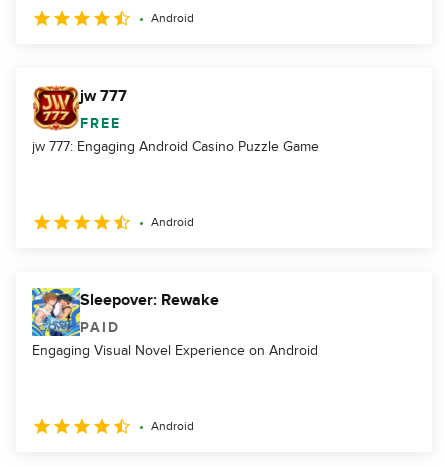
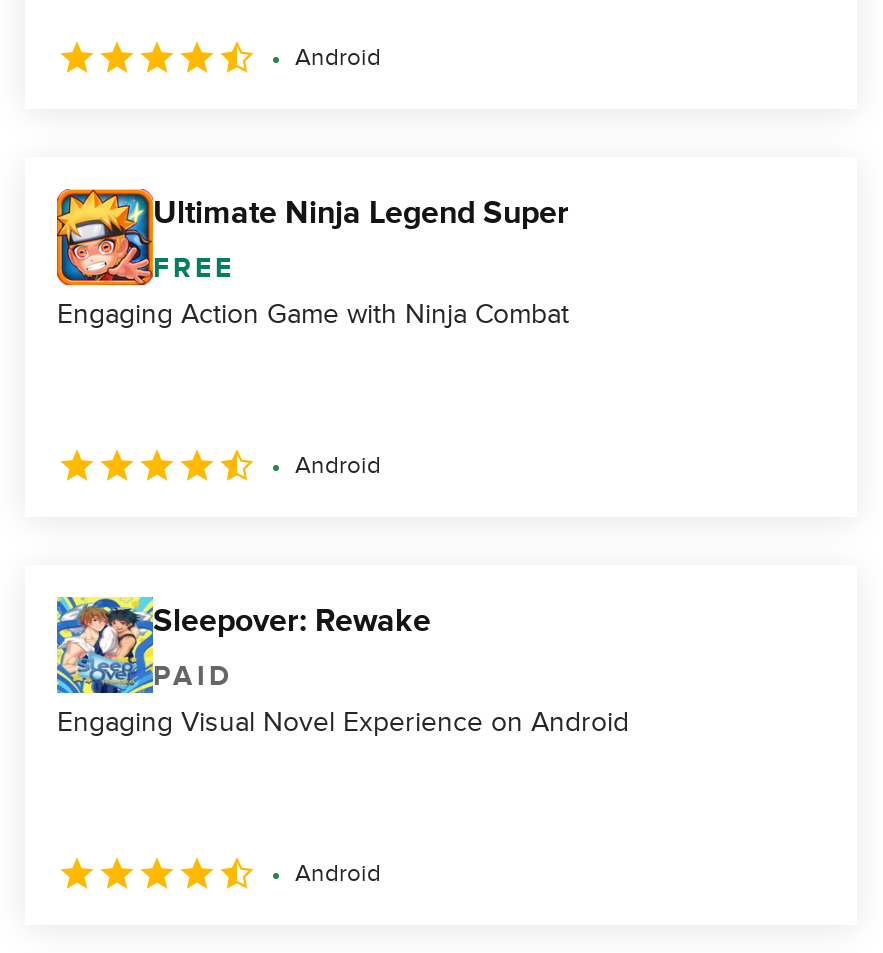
[32,84,127,131] [image] | jw 777 -> [55,187,569,283] [image] | Ultimate Ninja Legend Super
[32,138,319,155] jw 777: Engaging Android Casino Puzzle Game -> [57,297,569,331] Engaging Action Game with Ninja Combat

